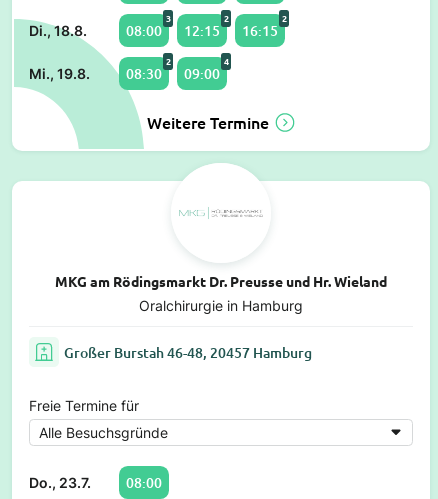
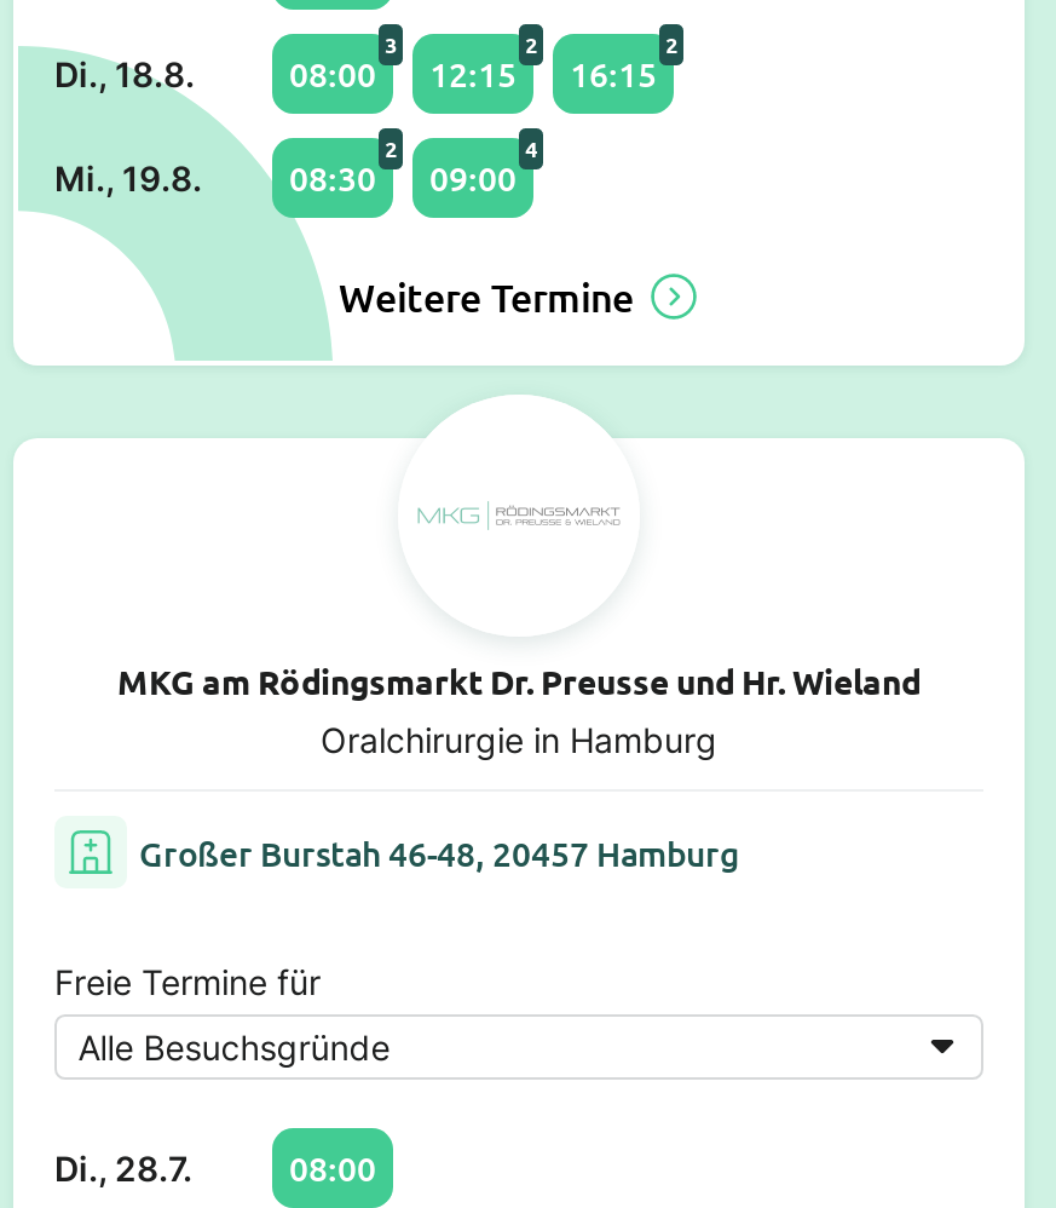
[29,474,91,491] Do., 23.7. -> [54,1148,192,1189] Di., 28.7.

